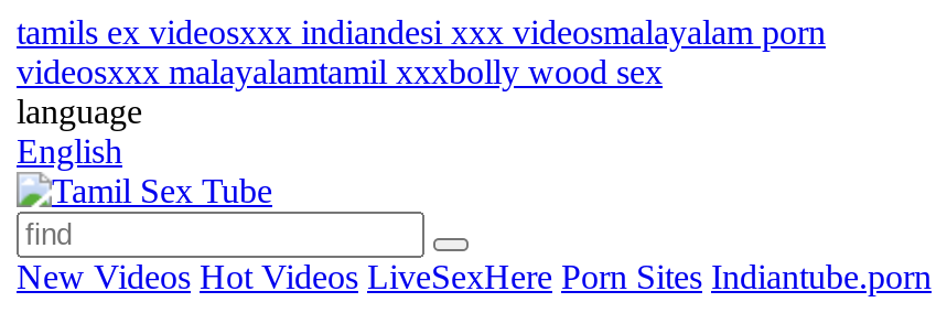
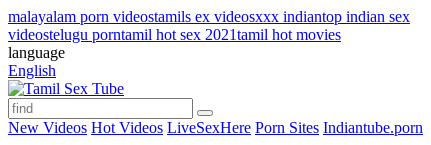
[17,13,826,90] tamils ex videosxxx indiandesi xxx videosmalayalam porn | videosxxx malayalamtamil xxxbolly wood sex -> [8,8,410,43] malayalam porn videostamils ex videosxxx indiantop indian sex | videostelugu porntamil hot sex 2021tamil hot movies

